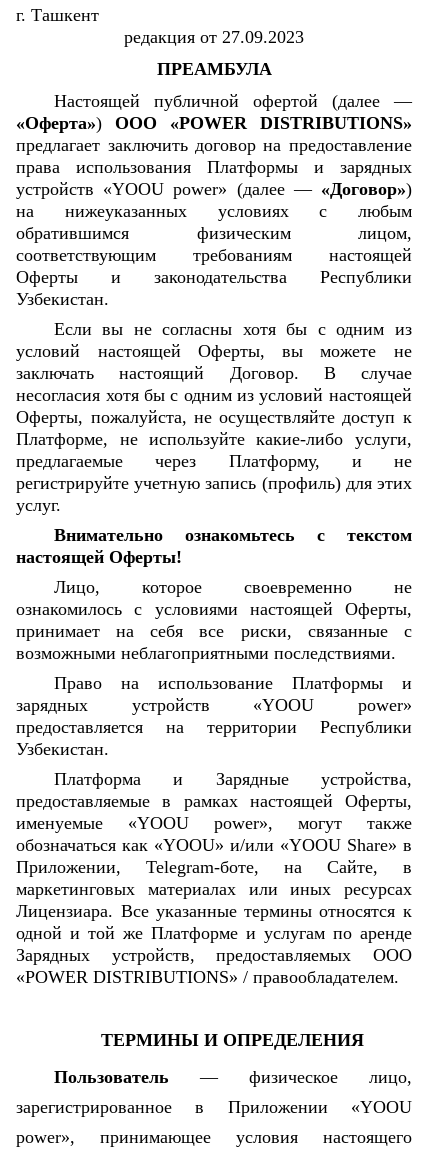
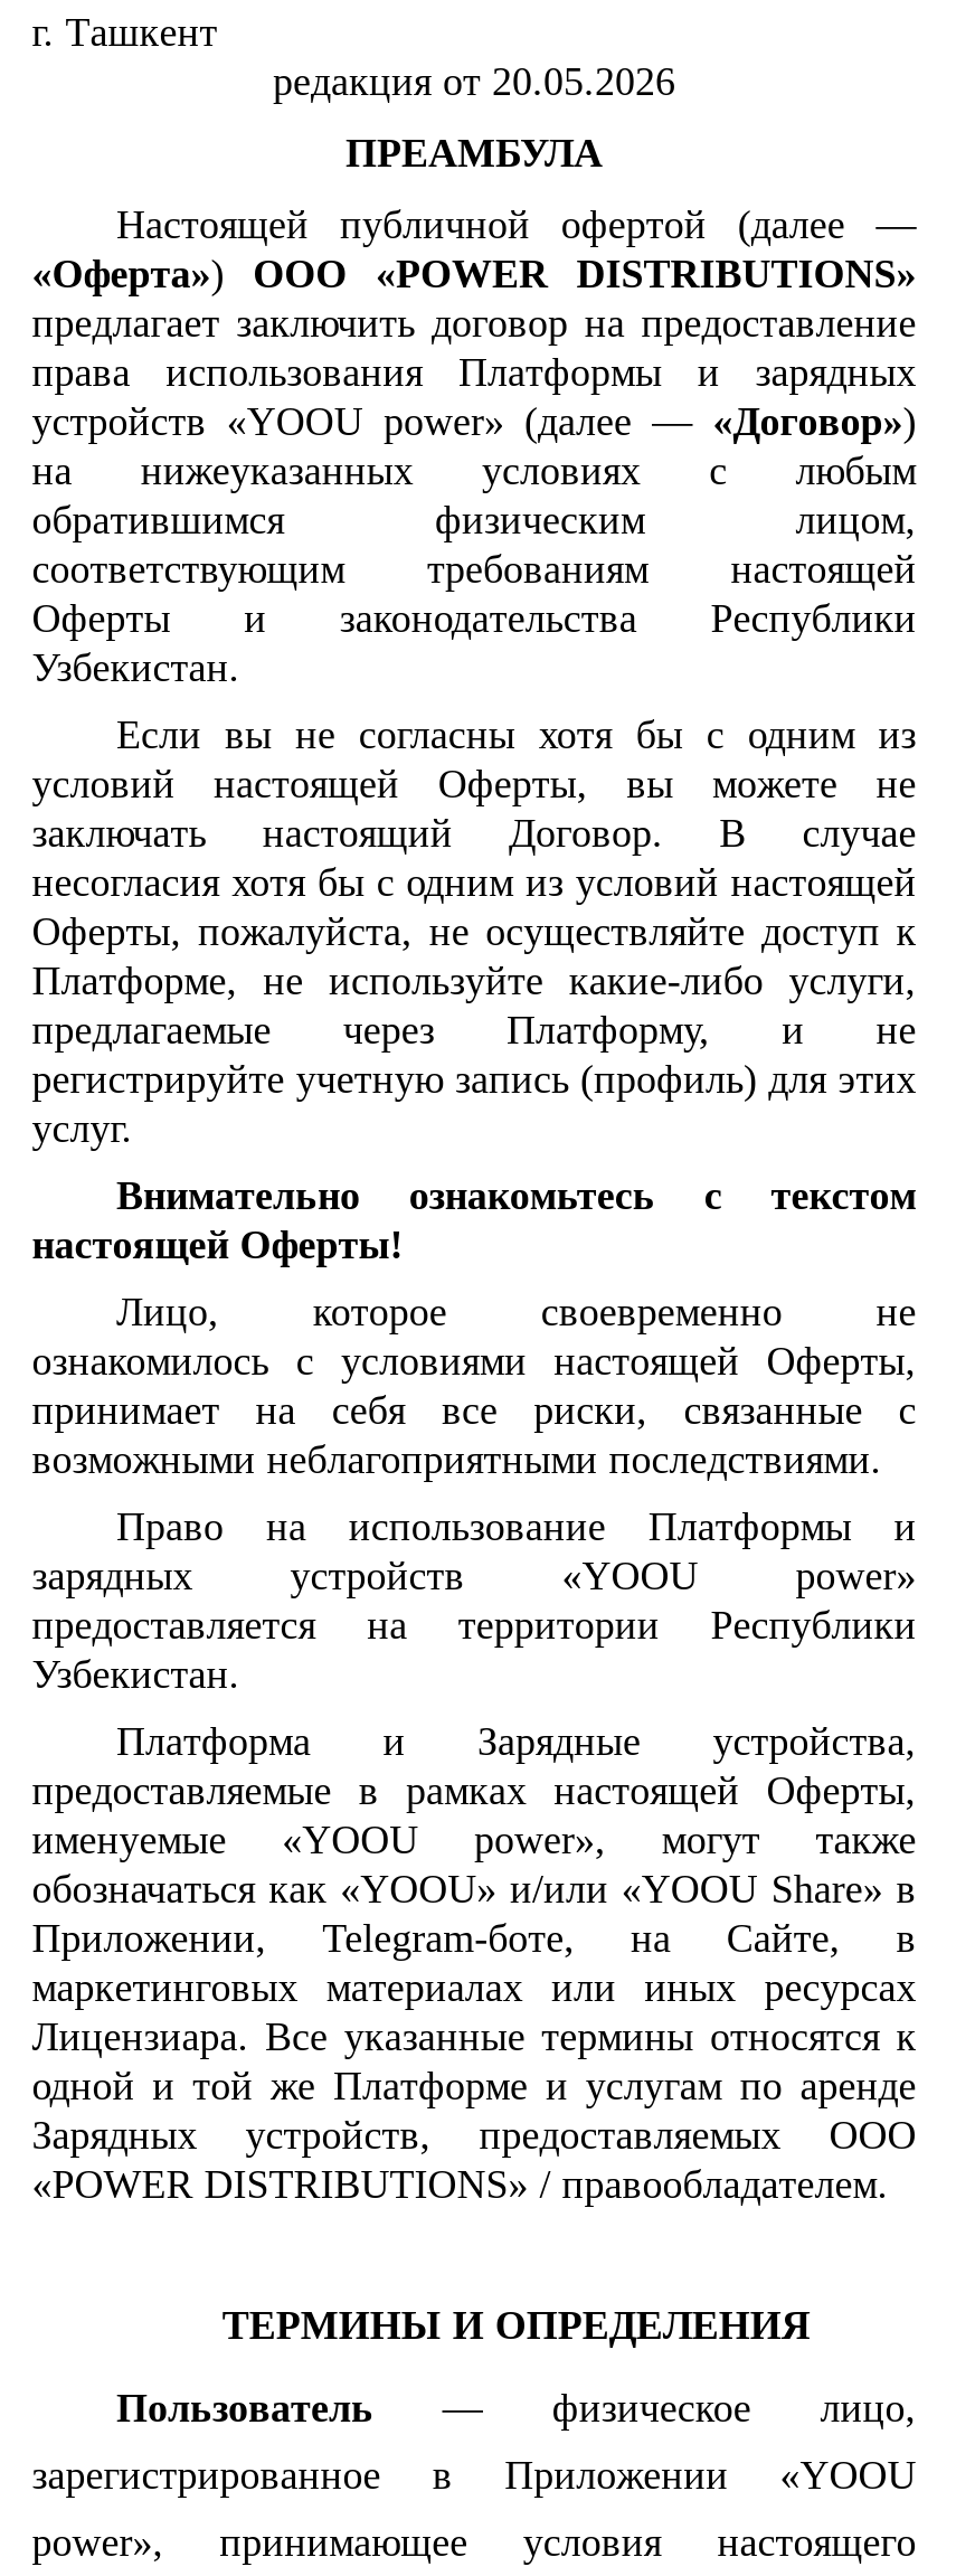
[124,27,304,47] редакция от 27.09.2023 -> [273,59,675,104] редакция от 20.05.2026

